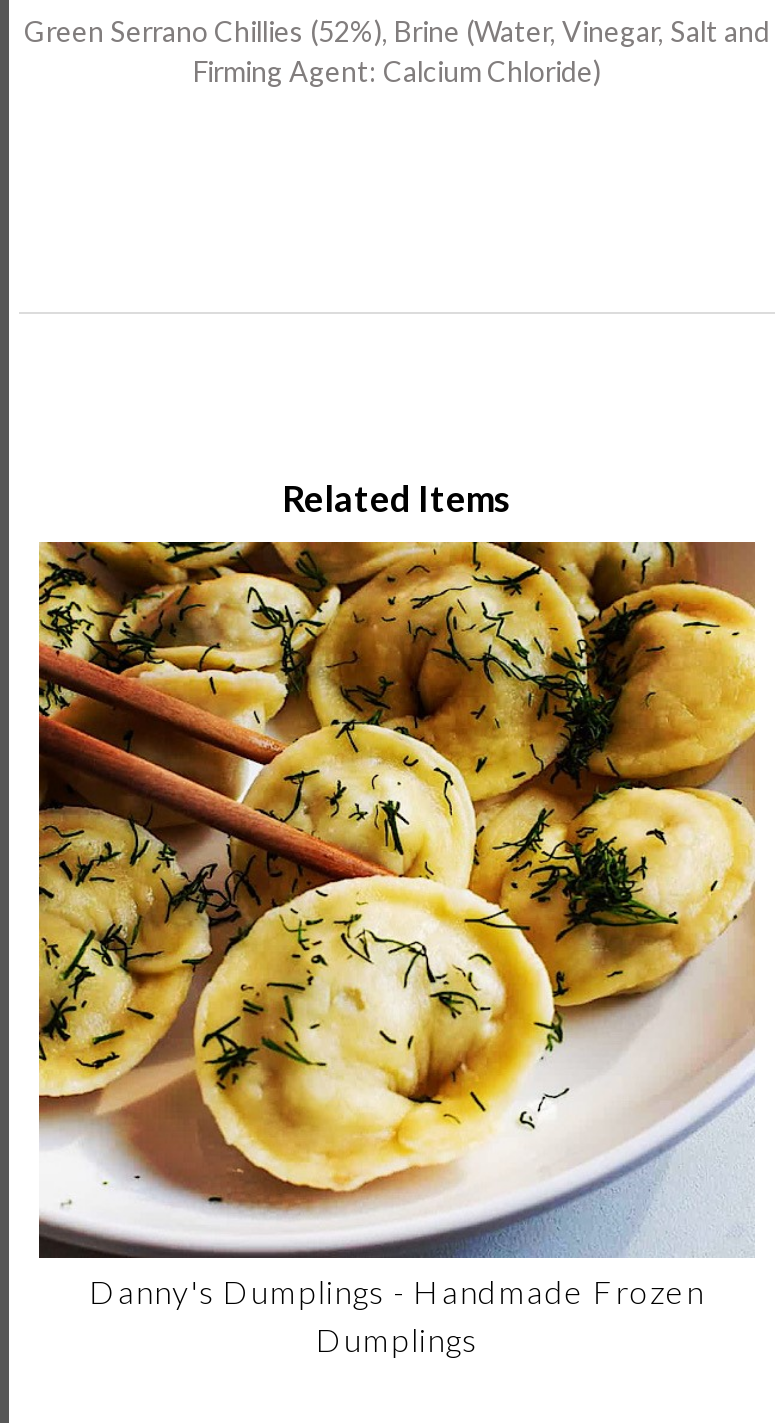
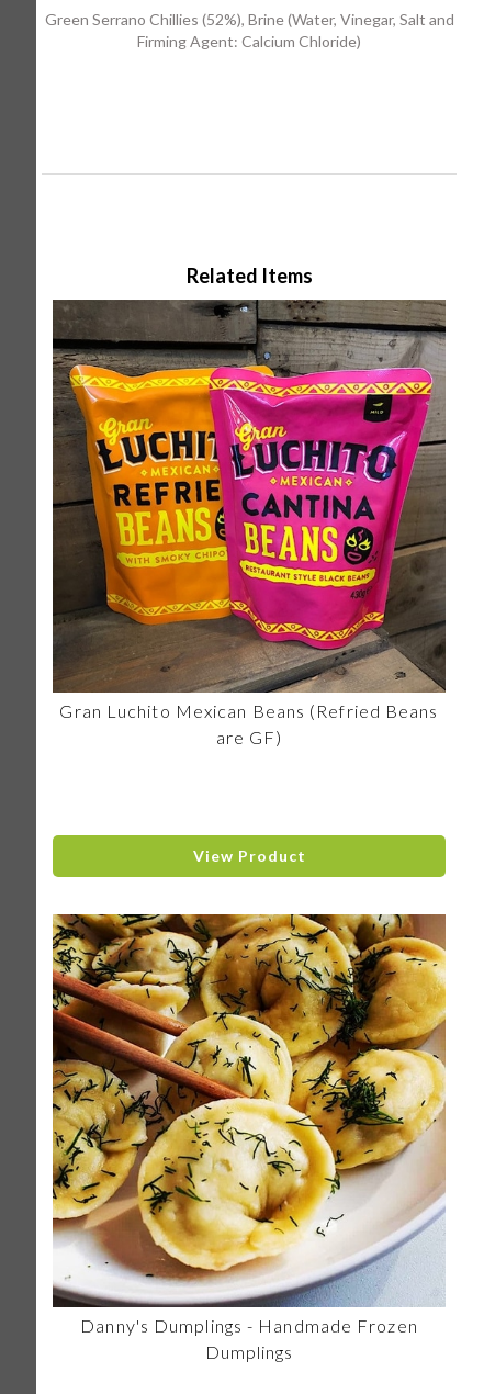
none -> [52,299,447,747] [image] | Gran Luchito Mexican Beans (Refried Beans | are GF)
none -> [193,846,306,865] View Product

